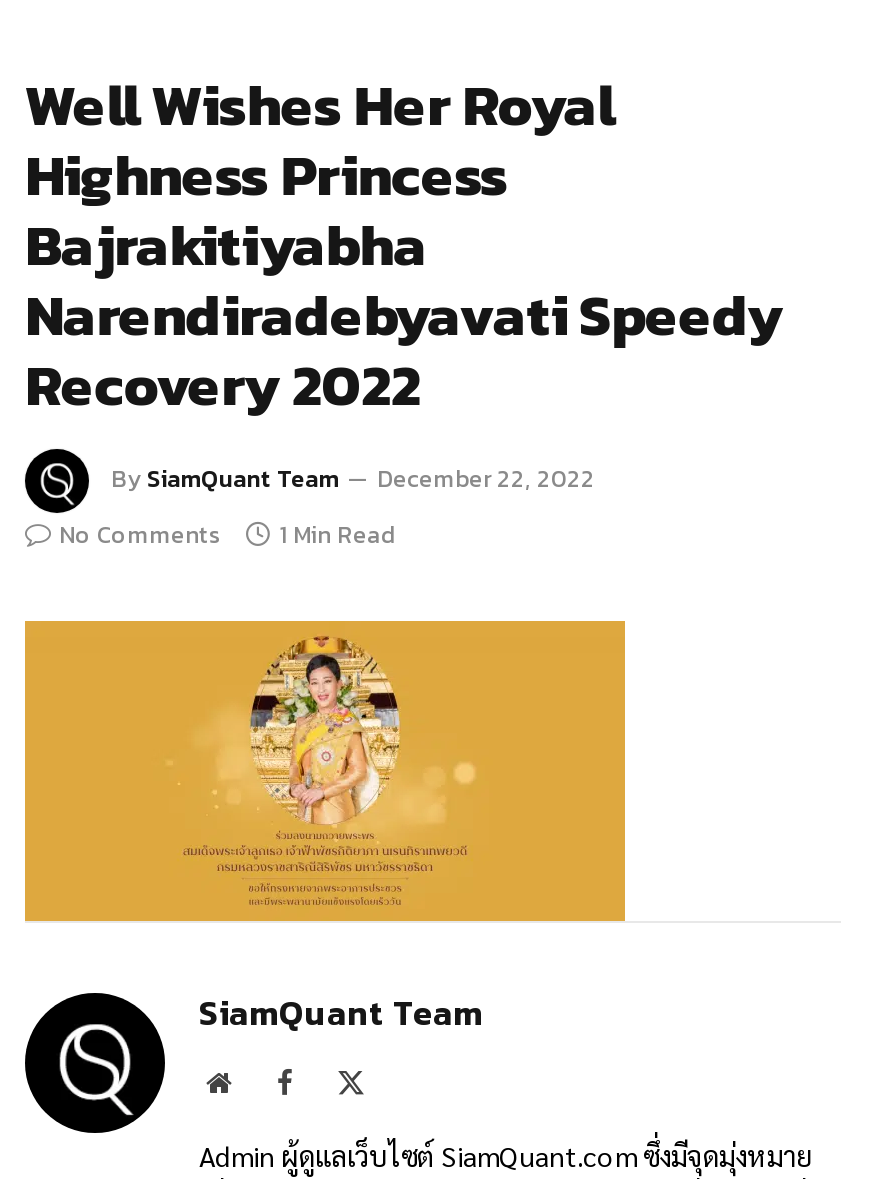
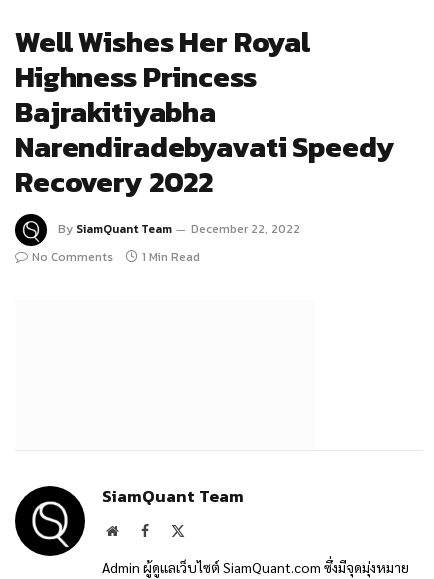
[23,619,627,923] [image] -> none

